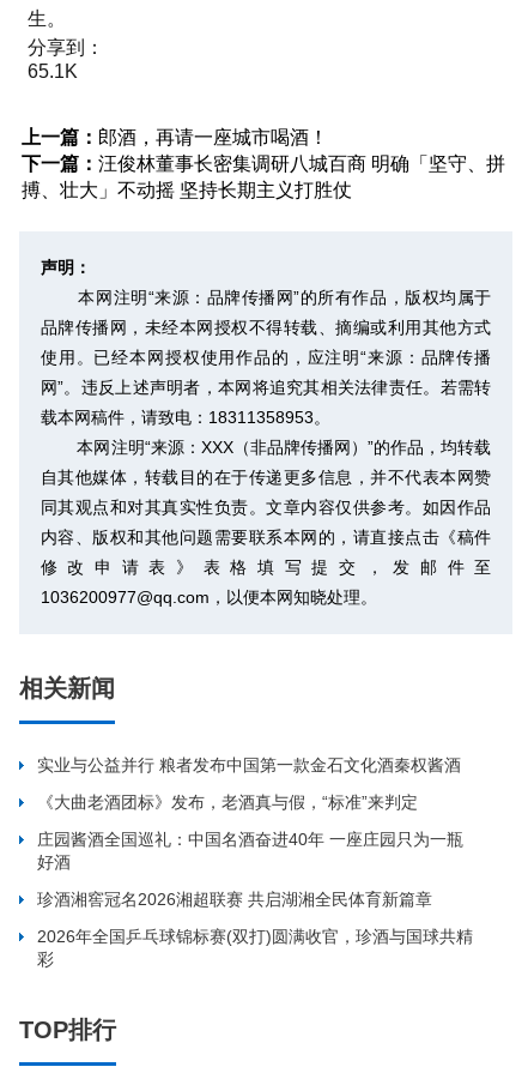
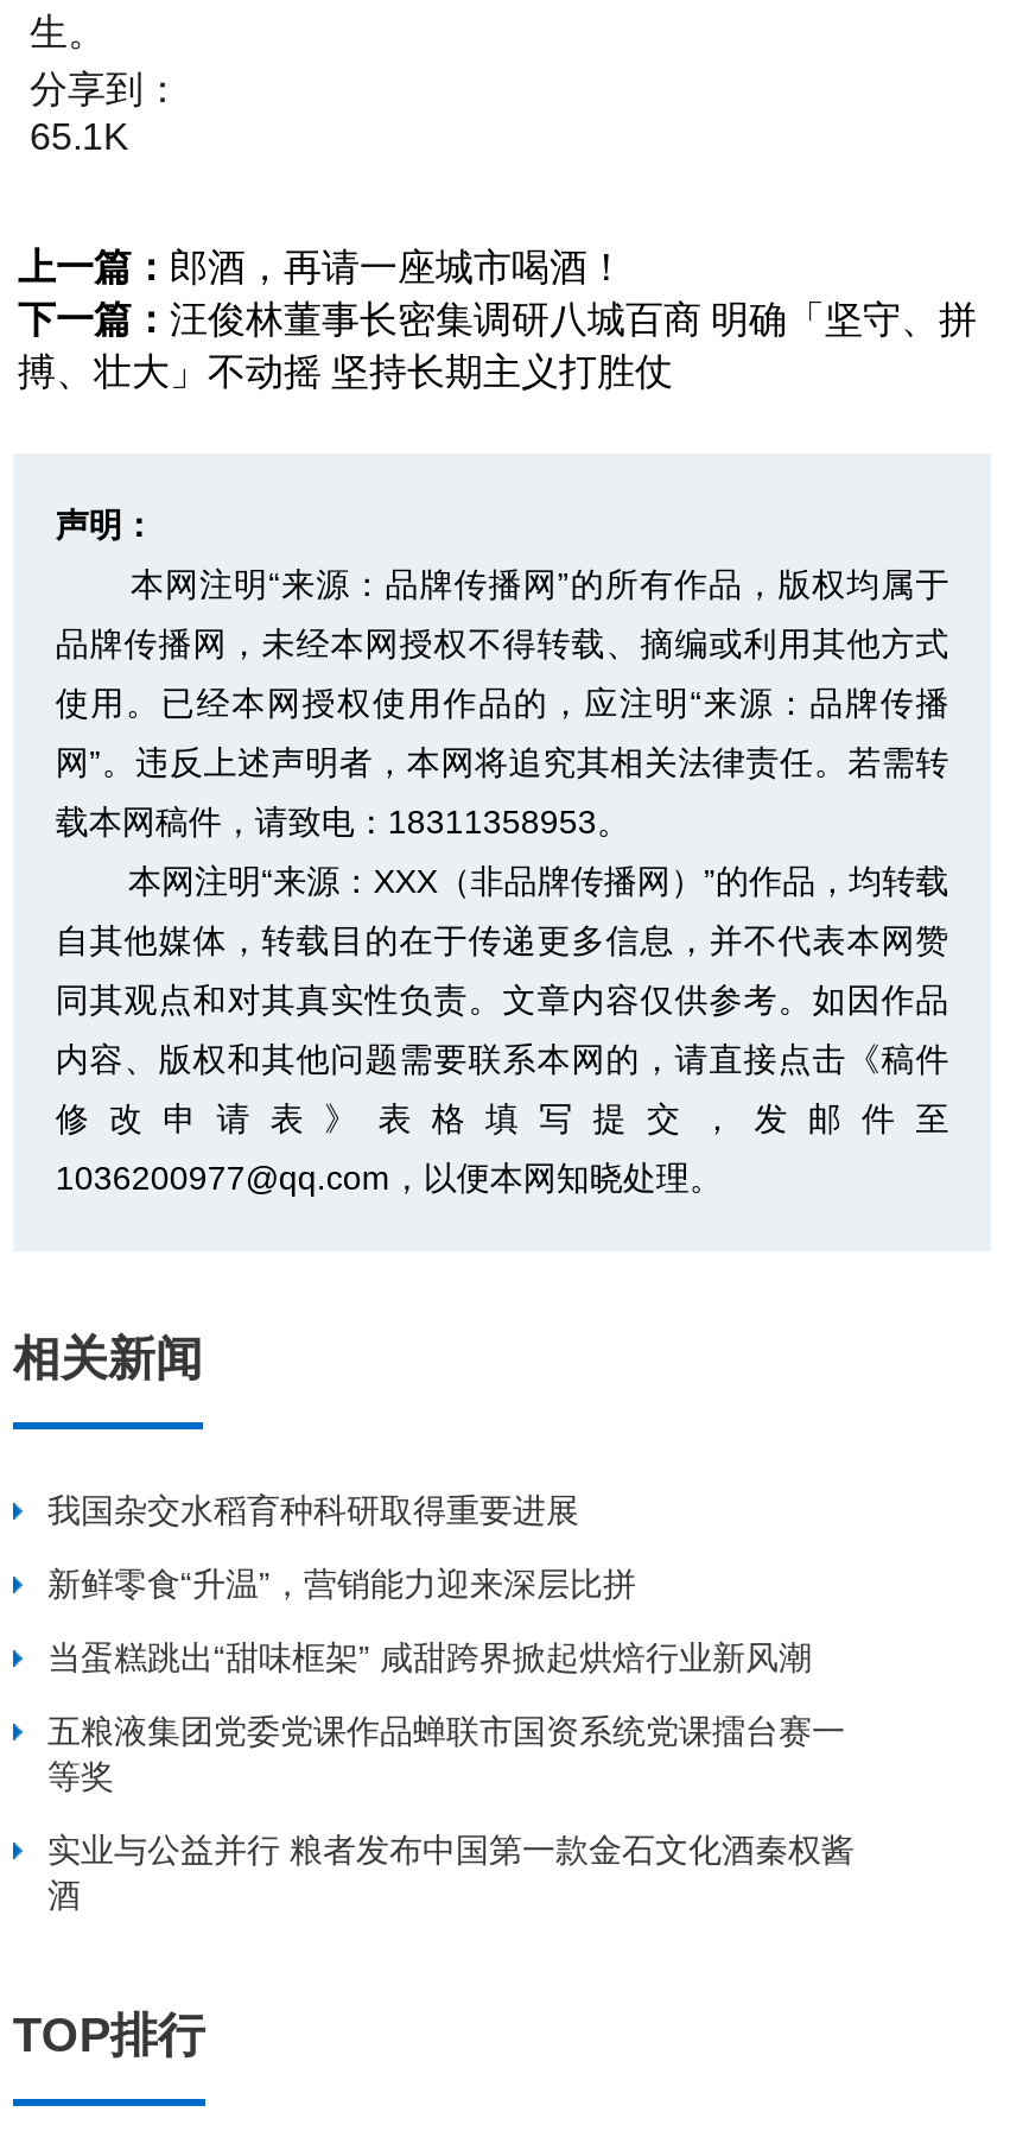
[37,755,461,774] 实业与公益并行 粮者发布中国第一款金石文化酒秦权酱酒 -> [47,1491,579,1529] 我国杂交水稻育种科研取得重要进展
[37,792,418,812] 《大曲老酒团标》发布，老酒真与假，“标准”来判定 -> [47,1564,636,1602] 新鲜零食“升温”，营销能力迎来深层比拼
[37,830,464,871] 庄园酱酒全国巡礼：中国名酒奋进40年 一座庄园只为一瓶 | 好酒 -> [47,1638,812,1676] 当蛋糕跳出“甜味框架” 咸甜跨界掀起烘焙行业新风潮
[37,889,433,909] 珍酒湘窖冠名2026湘超联赛 共启湖湘全民体育新篇章 -> [47,1712,845,1795] 五粮液集团党委党课作品蝉联市国资系统党课擂台赛一 | 等奖
[37,927,473,969] 2026年全国乒乓球锦标赛(双打)圆满收官，珍酒与国球共精 | 彩 -> [47,1830,855,1914] 实业与公益并行 粮者发布中国第一款金石文化酒秦权酱 | 酒

